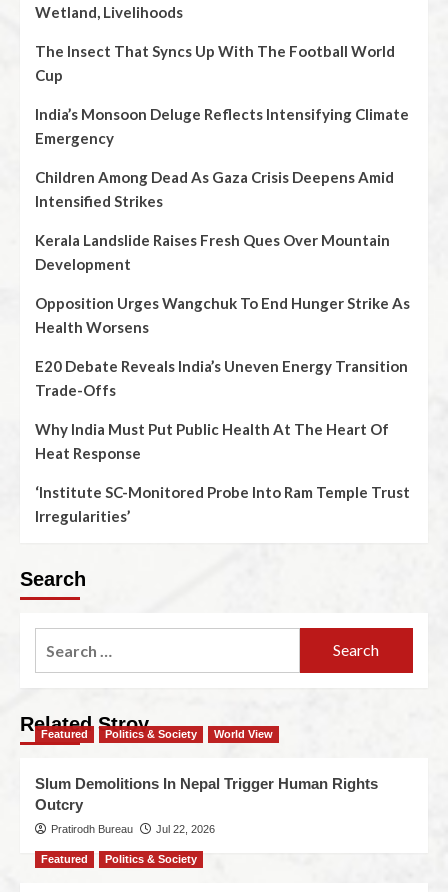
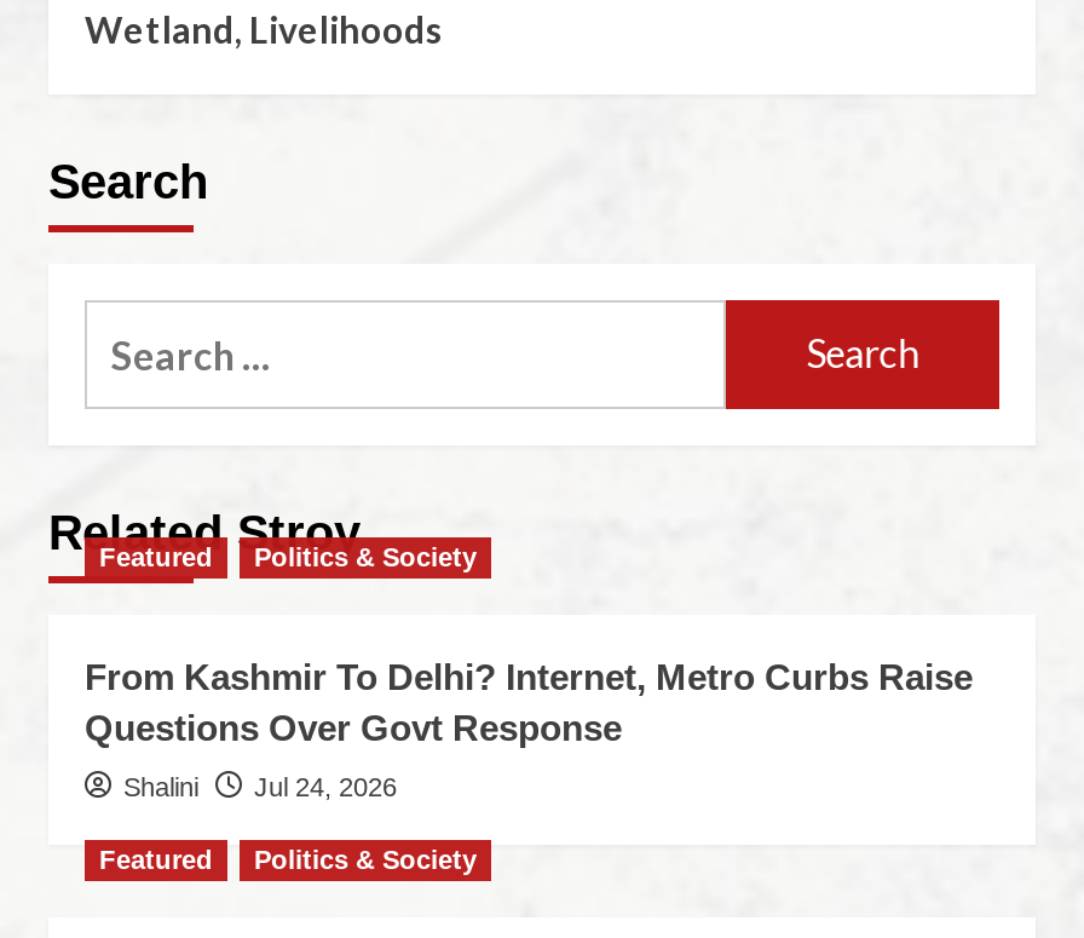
[35,42,410,525] The Insect That Syncs Up With The Football World | Cup | India’s Monsoon Deluge Reflects Intensifying Climate | Emergency | Children Among Dead As Gaza Crisis Deepens Amid | Intensified Strikes | Kerala Landslide Raises Fresh Ques Over Mountain | Development | Opposition Urges Wangchuk To End Hunger Strike As | Health Worsens | E20 Debate Reveals India’s Uneven Energy Transition | Trade-Offs | Why India Must Put Public Health At The Heart Of | Heat Response | ‘Institute SC-Monitored Probe Into Ram Temple Trust | Irregularities’ -> none
[35,728,378,835] World View | Slum Demolitions In Nepal Trigger Human Rights | Outcry | Pratirodh Bureau | Jul 22, 2026 -> [85,656,973,801] From Kashmir To Delhi? Internet, Metro Curbs Raise | Questions Over Govt Response | Shalini | Jul 24, 2026

